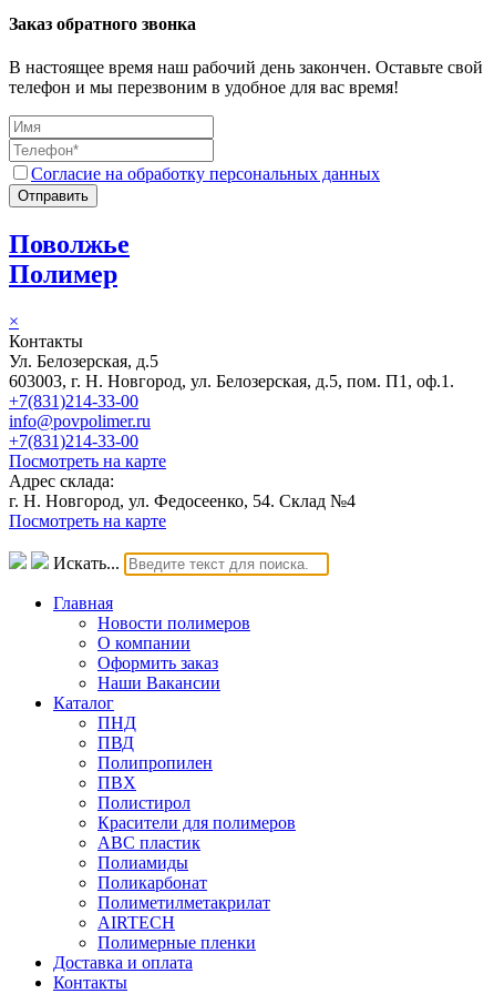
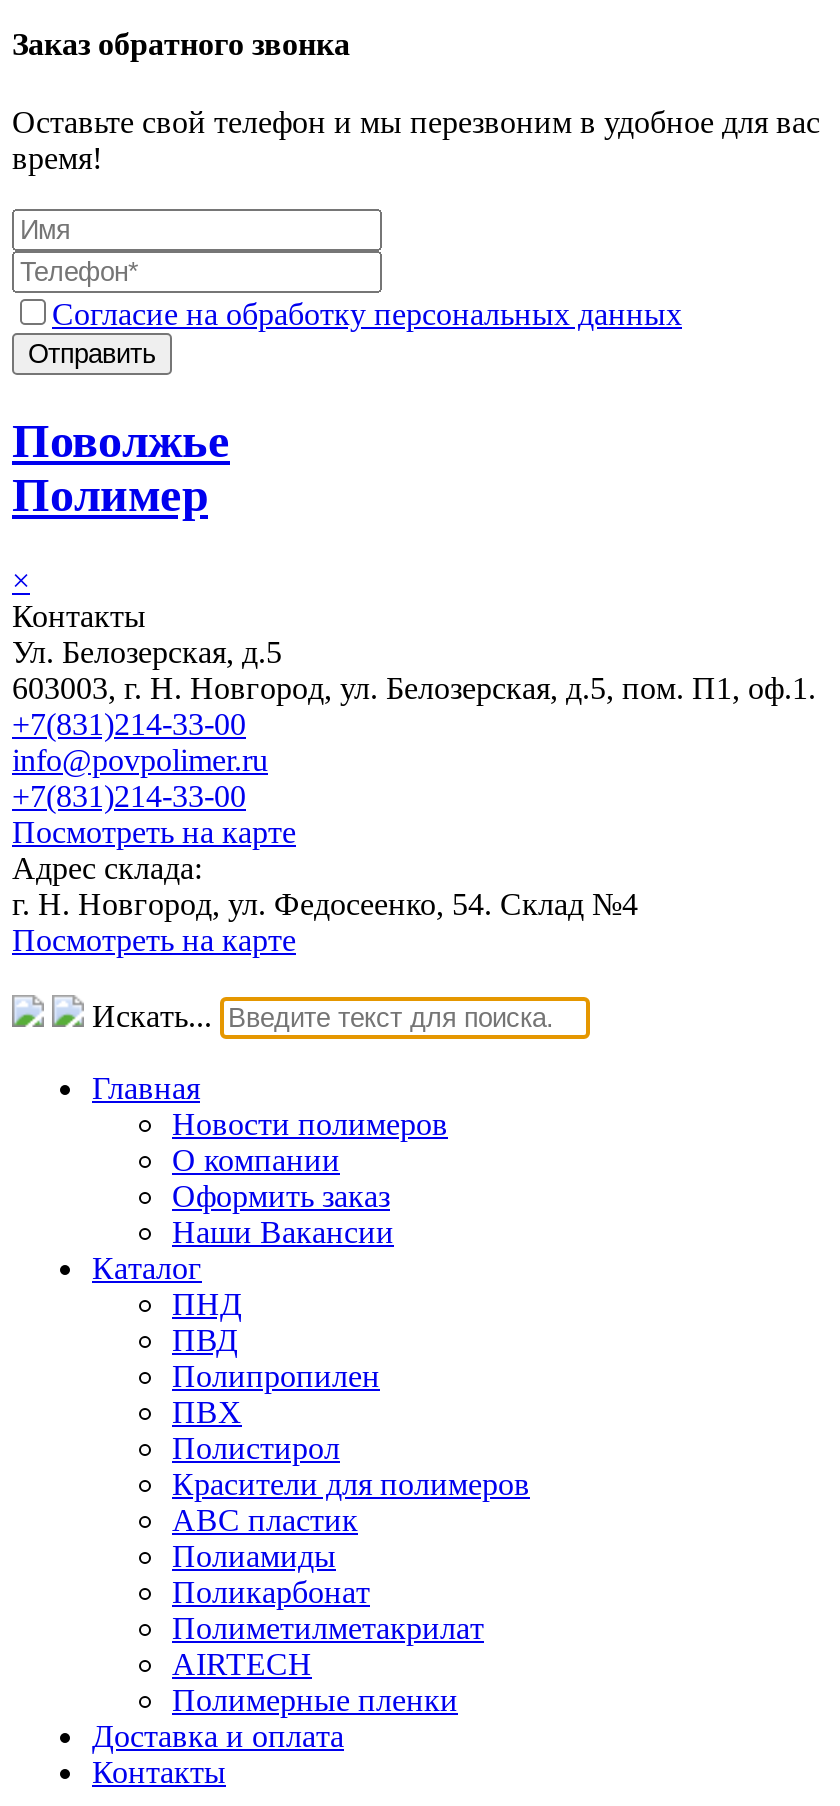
[9,58,483,97] В настоящее время наш рабочий день закончен. Оставьте свой | телефон и мы перезвоним в удобное для вас время! -> [12,105,820,175] Оставьте свой телефон и мы перезвоним в удобное для вас | время!

